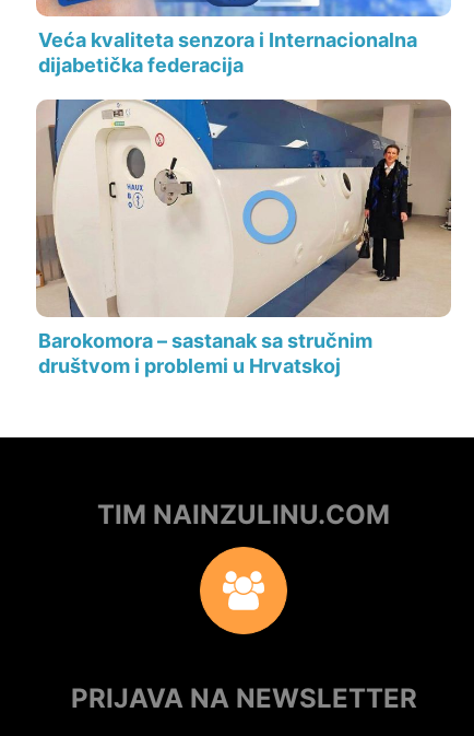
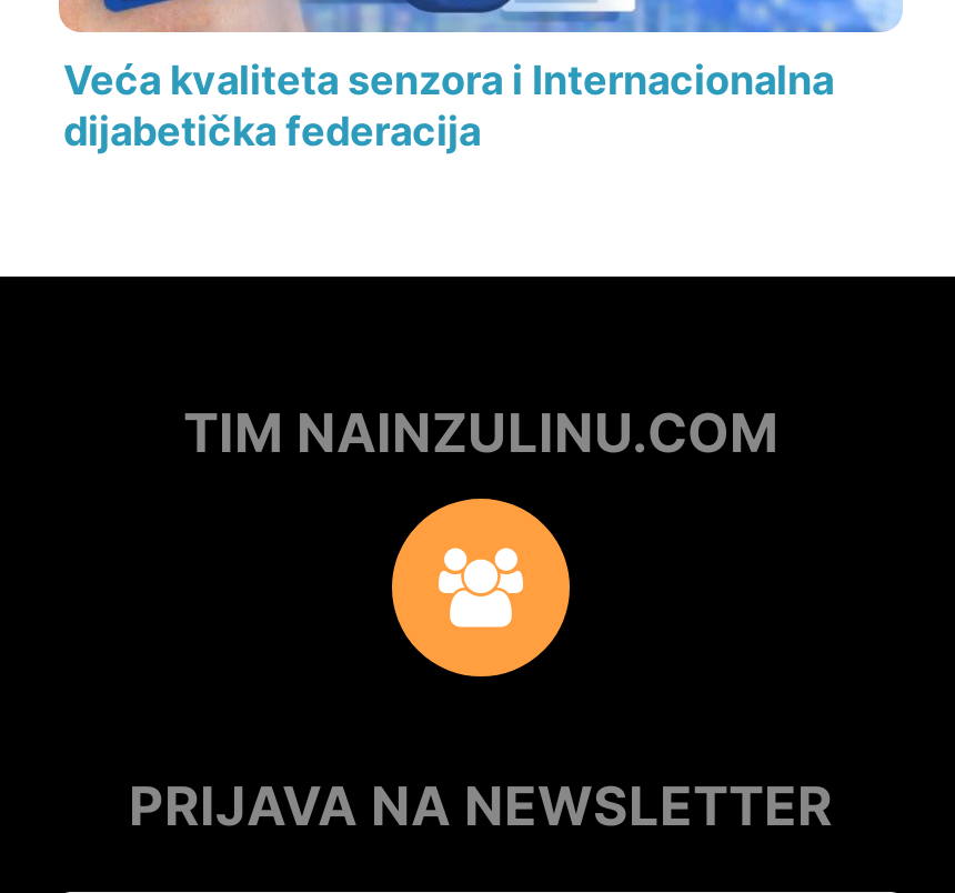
[35,98,452,377] [image] | Barokomora – sastanak sa stručnim | društvom i problemi u Hrvatskoj -> none

